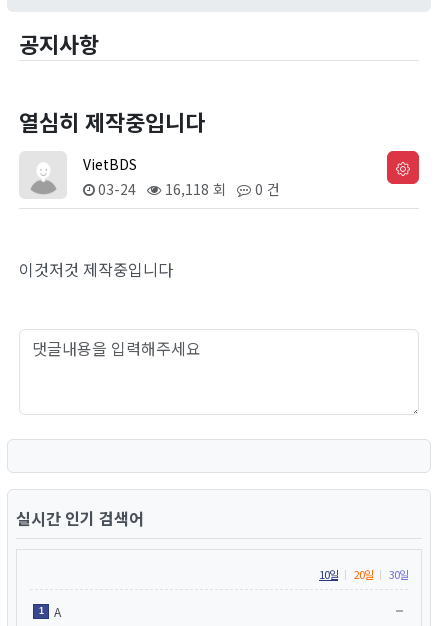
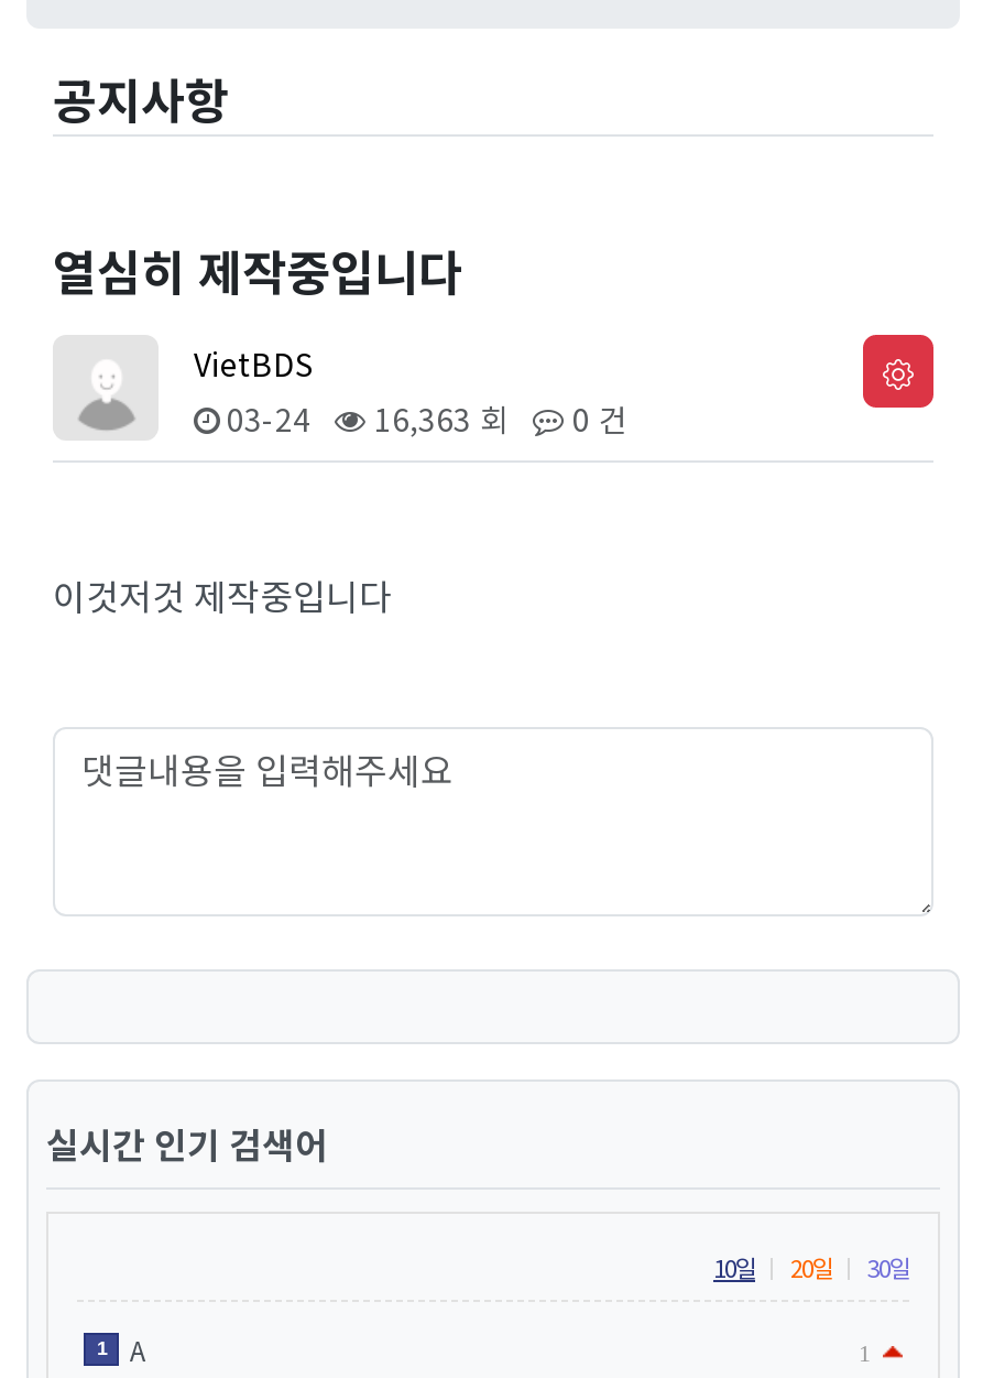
[95,179,280,199] 03-24 16,118 회 0 건 -> [220,397,627,441] 03-24 16,363 회 0 건
none -> [859,1339,872,1366] 1

